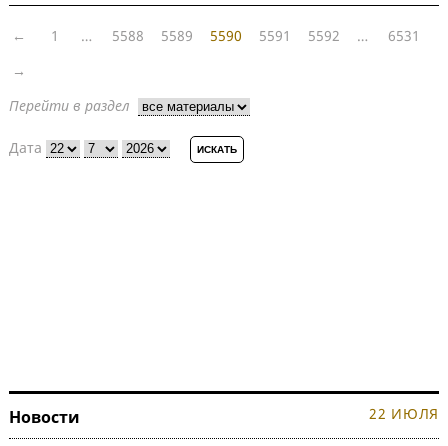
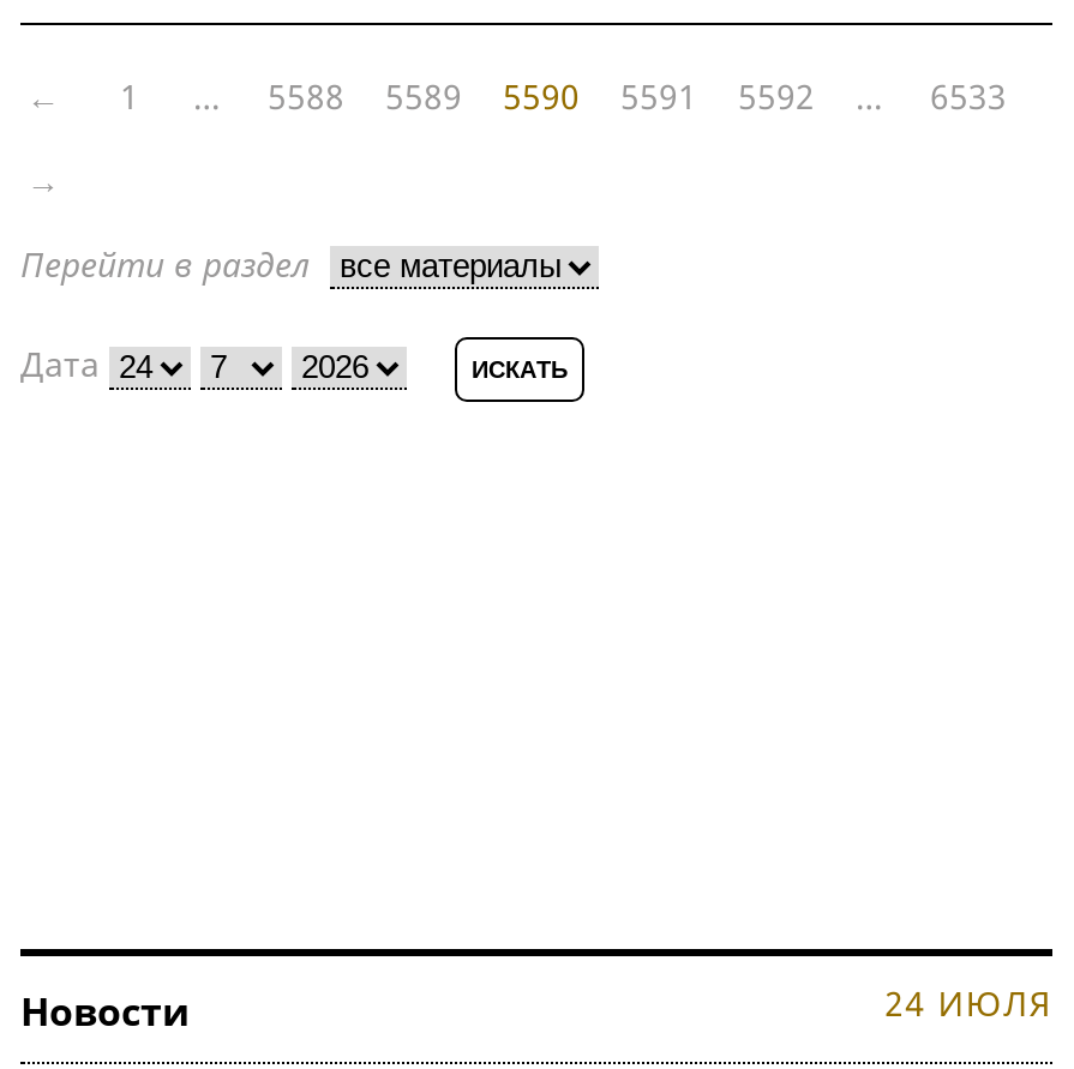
[388,26,420,45] 6531 -> [930,73,1007,119] 6533
[369,404,439,423] 22 ИЮЛЯ -> [885,980,1052,1026] 24 ИЮЛЯ

